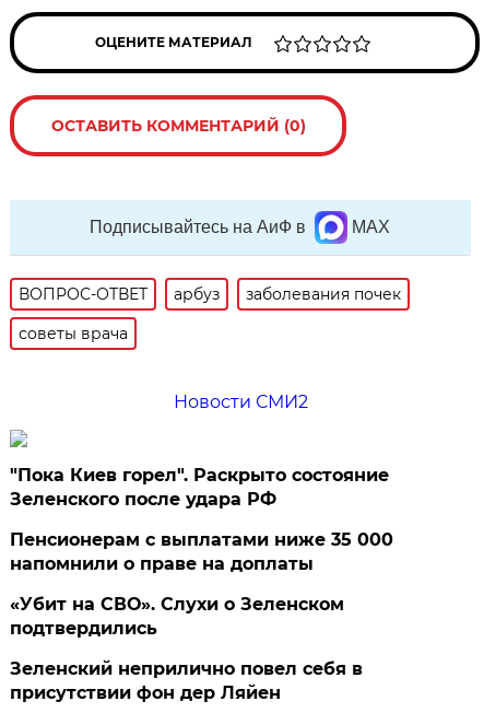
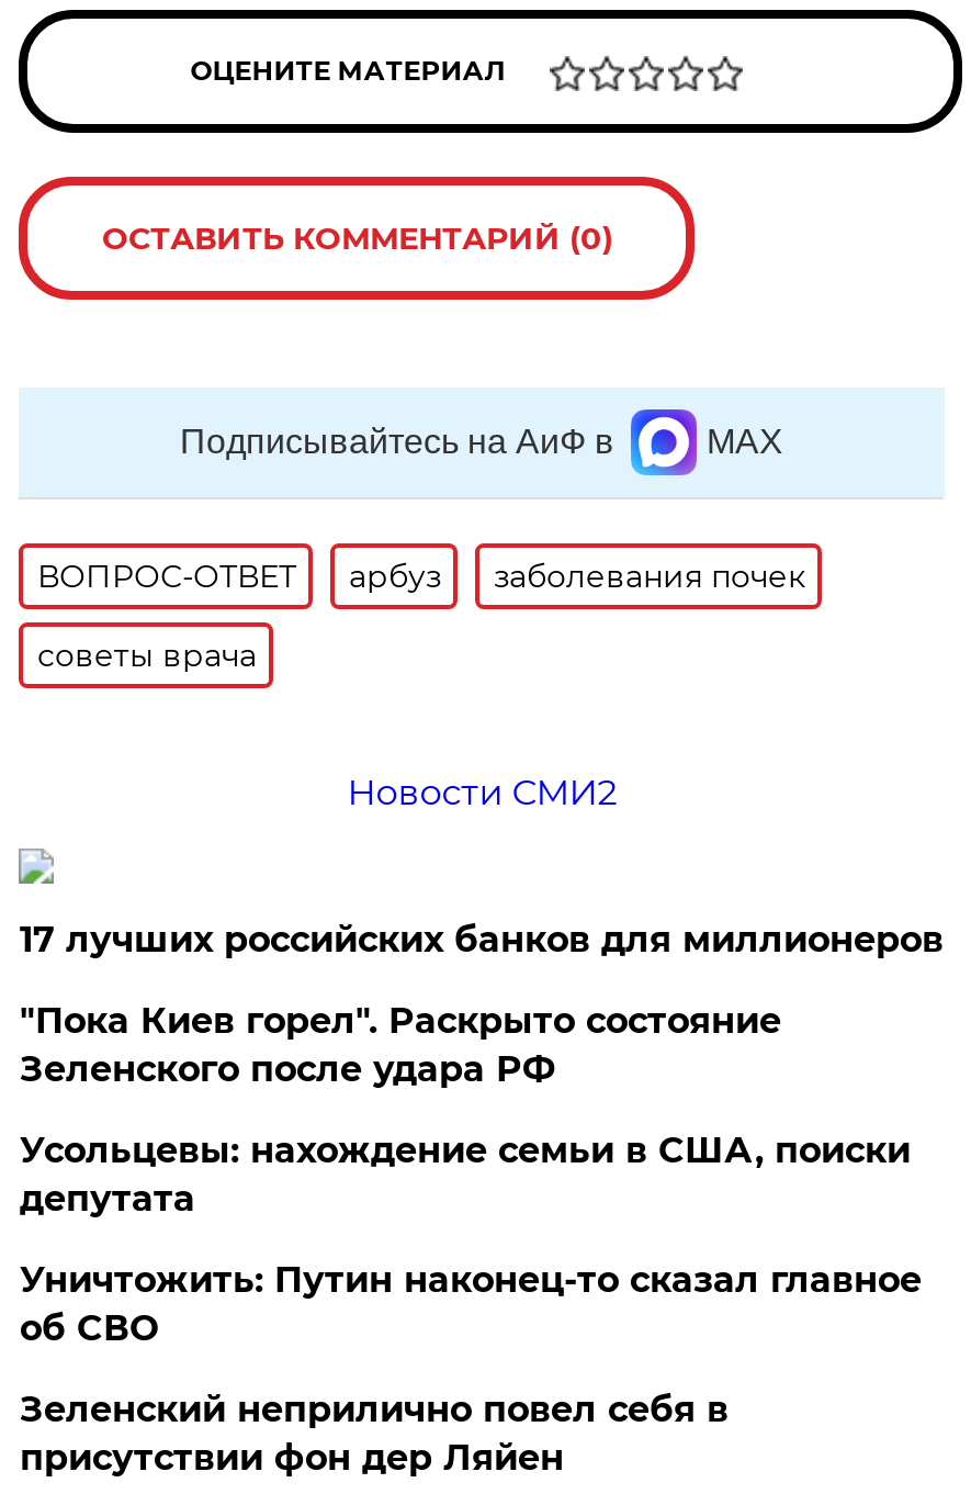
none -> [20,919,943,961] 17 лучших российских банков для миллионеров
[10,529,394,574] Пенсионерам с выплатами ниже 35 000 | напомнили о праве на доплаты -> [20,1130,910,1220] Усольцевы: нахождение семьи в США, поиски | депутата
[10,594,345,639] «Убит на СВО». Слухи о Зеленском | подтвердились -> [20,1259,921,1349] Уничтожить: Путин наконец-то сказал главное | об СВО

